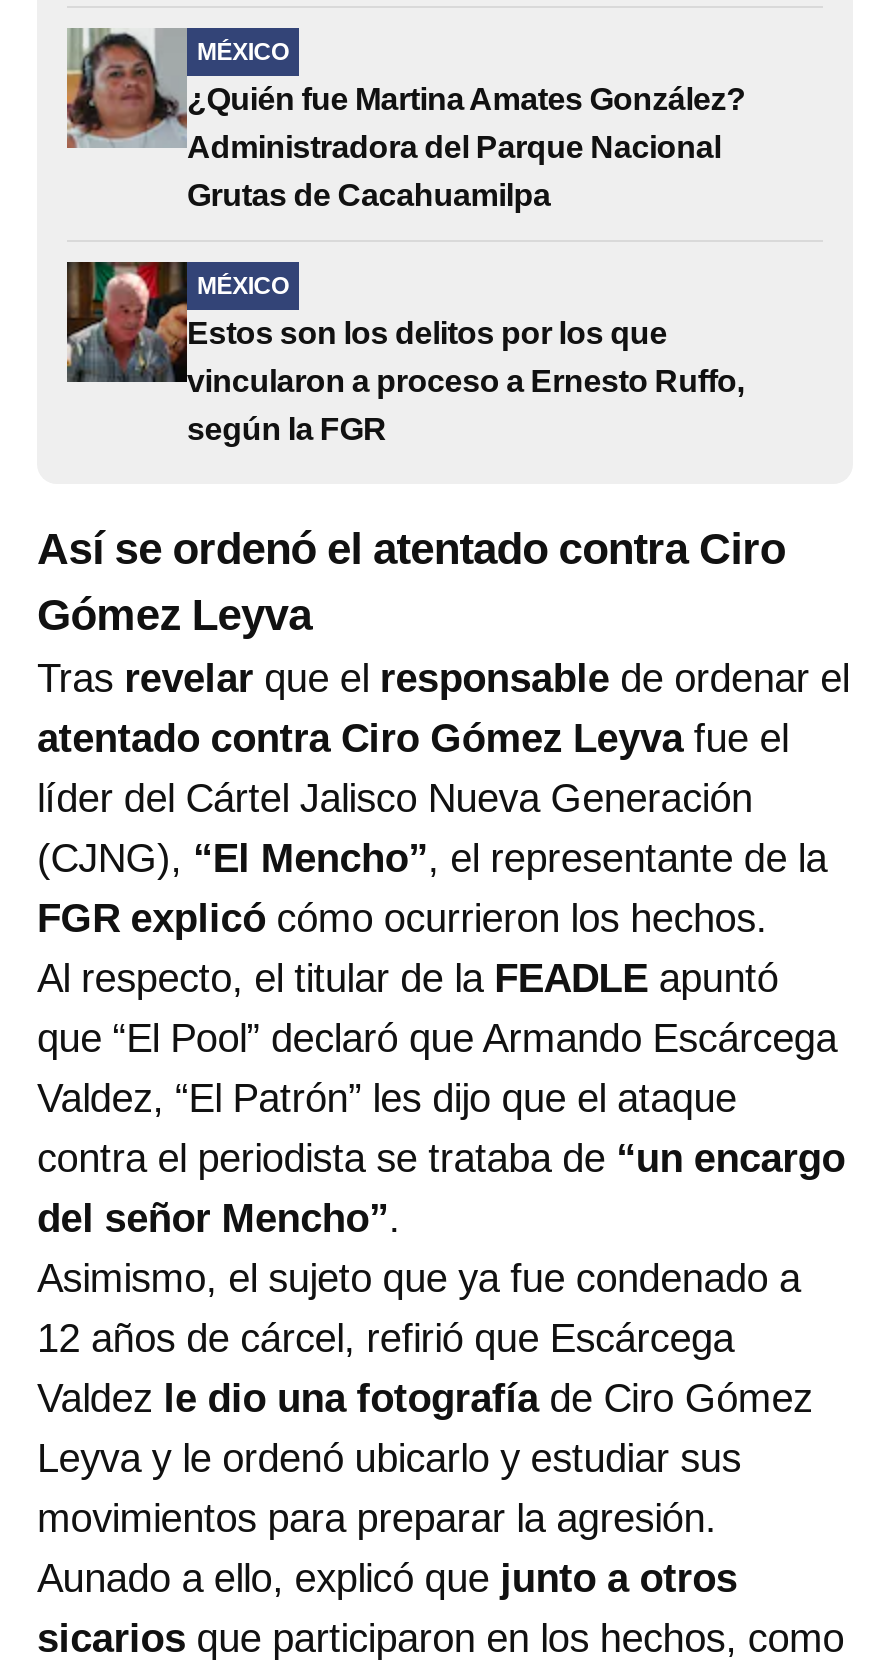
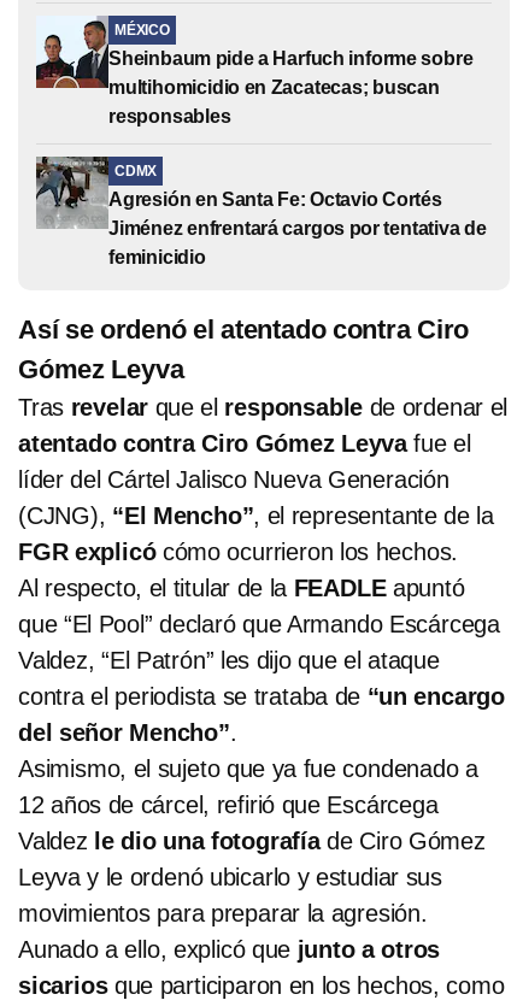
[65,26,746,213] [image] | ¿Quién fue Martina Amates González? | Administradora del Parque Nacional | Grutas de Cacahuamilpa -> [35,16,473,127] [image] | Sheinbaum pide a Harfuch informe sobre | multihomicidio en Zacatecas; buscan | responsables
[65,260,744,447] [image] | Estos son los delitos por los que | vincularon a proceso a Ernesto Ruffo, | según la FGR -> [36,155,486,268] [image] | Agresión en Santa Fe: Octavio Cortés | Jiménez enfrentará cargos por tentativa de | feminicidio
[197,273,289,301] MÉXICO -> [114,163,157,180] CDMX

